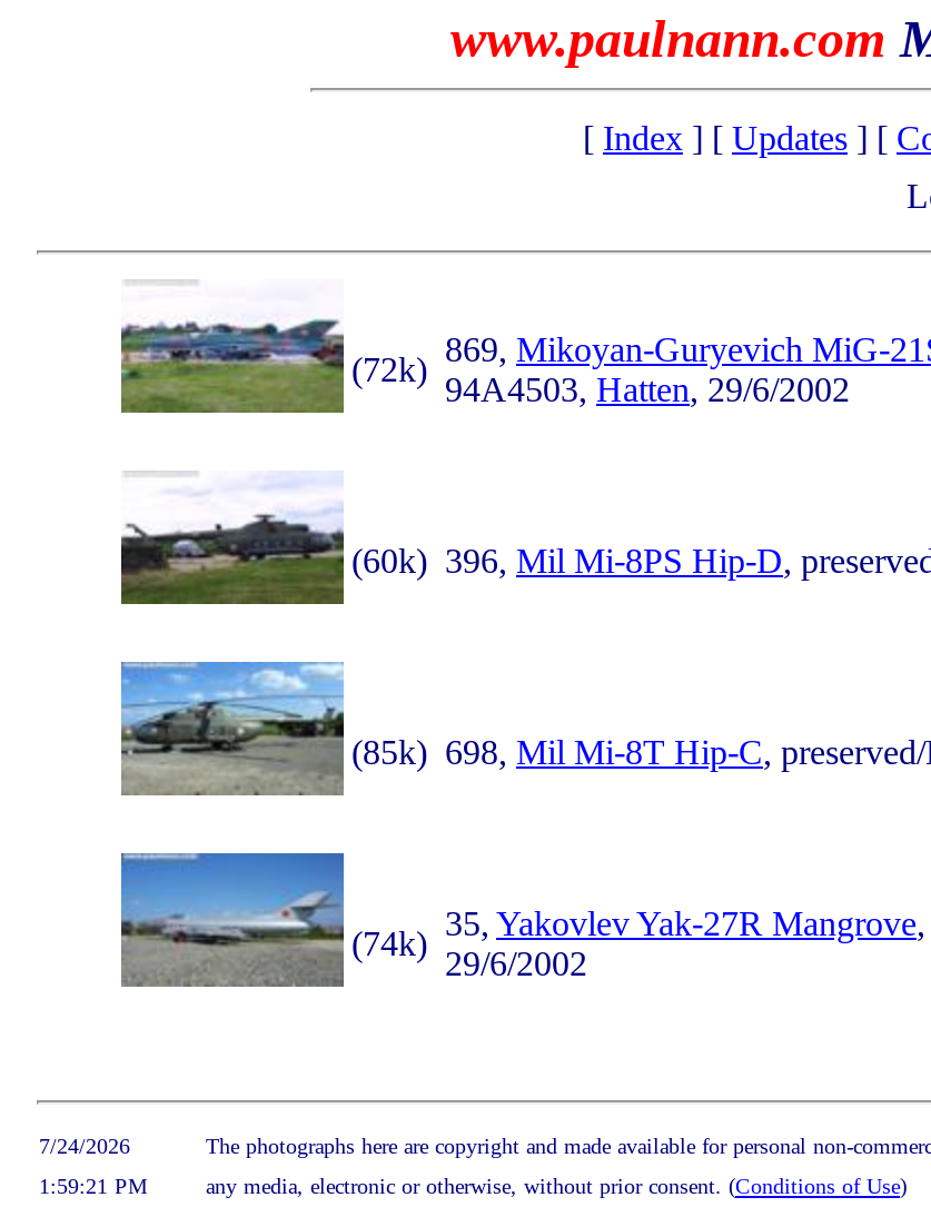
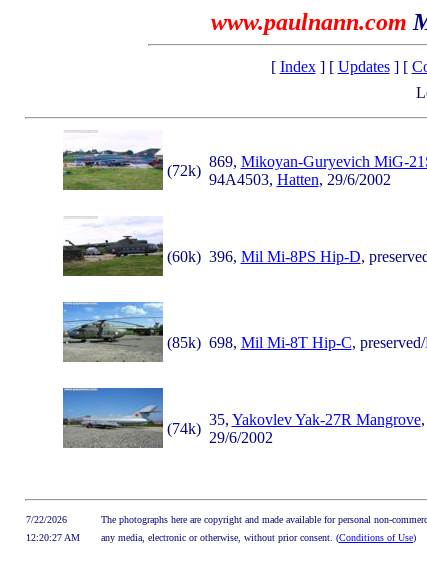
[39,1134,130,1158] 7/24/2026 -> [26,514,67,525] 7/22/2026
[39,1174,148,1198] 1:59:21 PM -> [26,532,80,543] 12:20:27 AM

